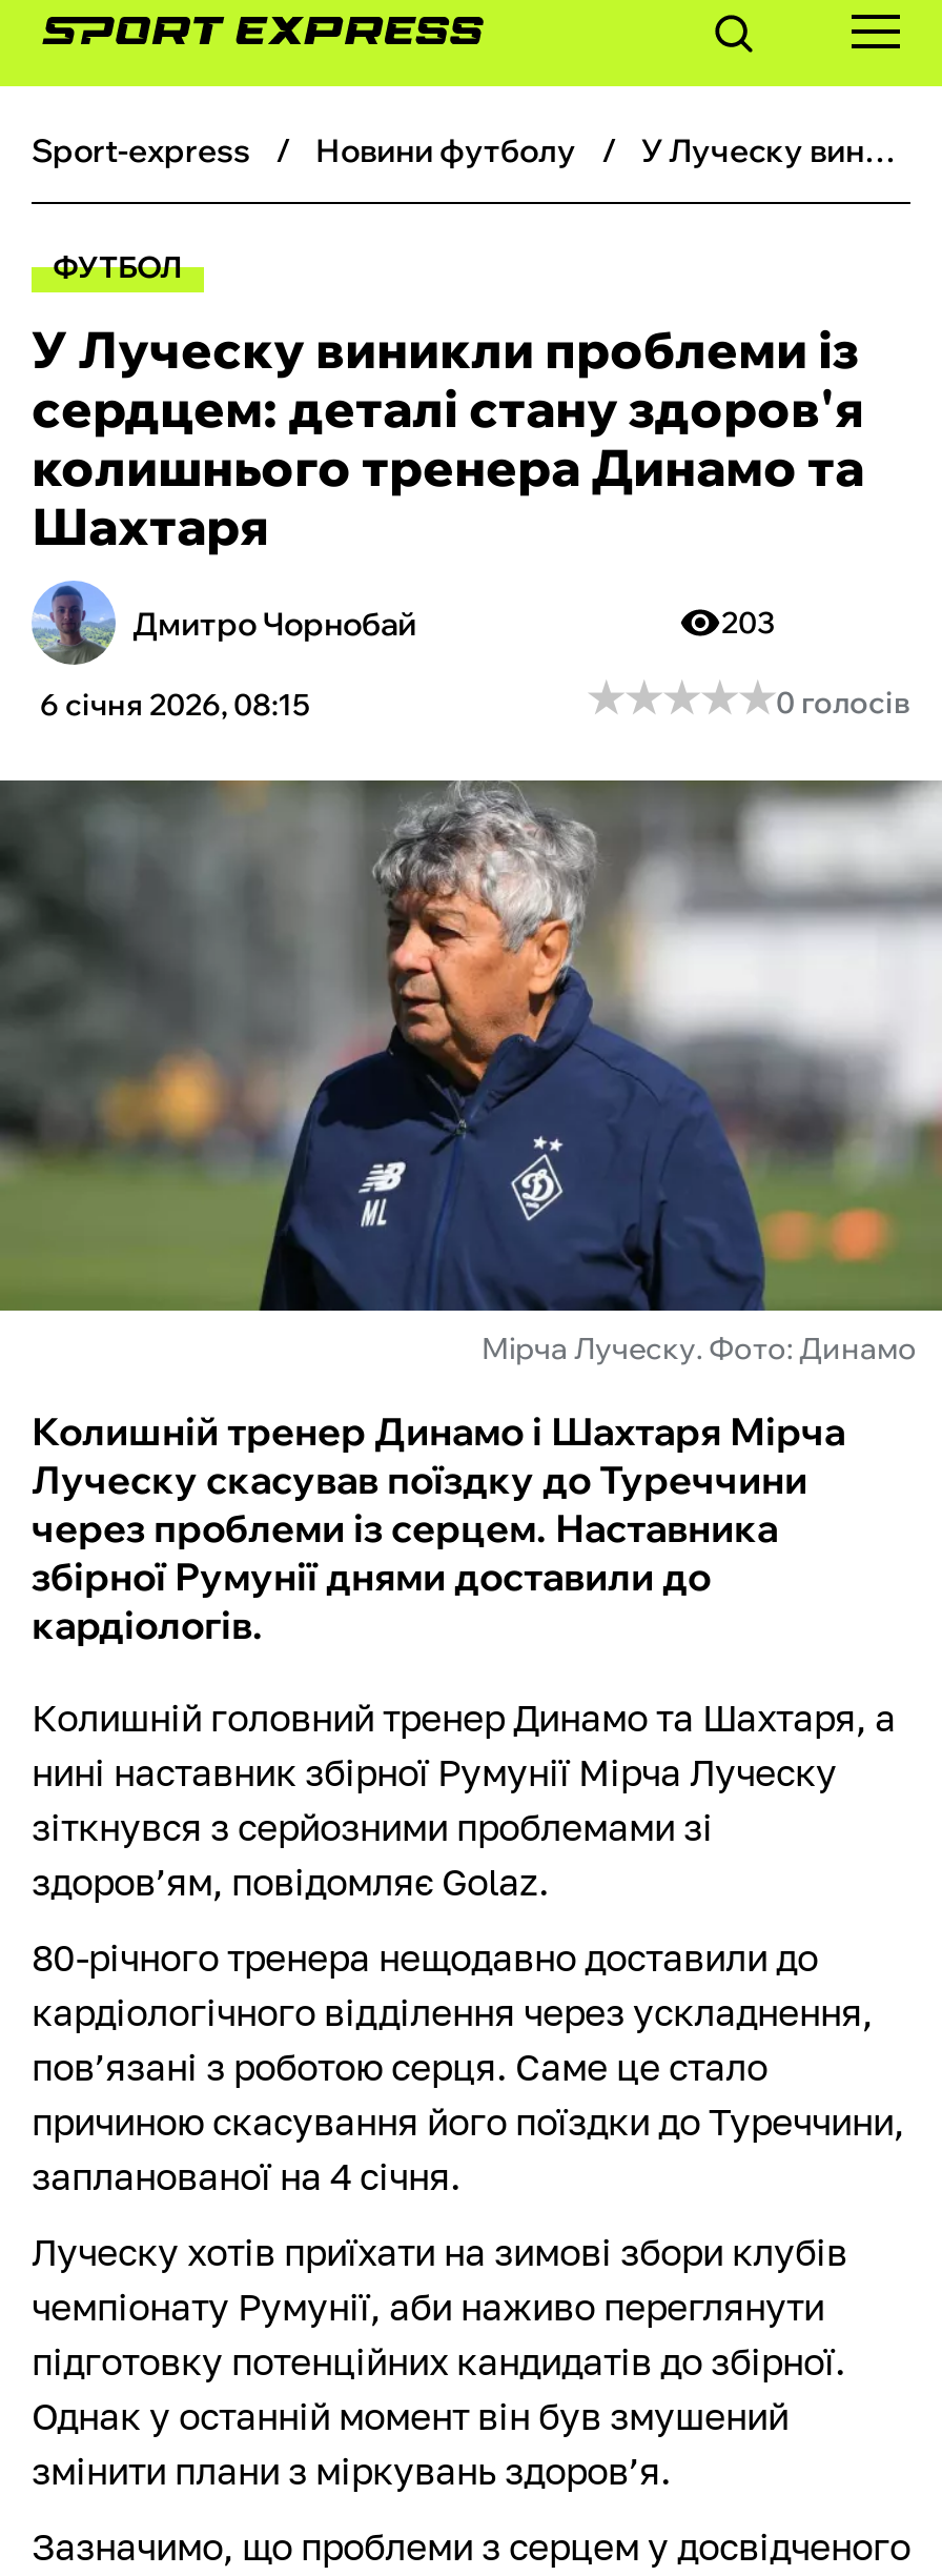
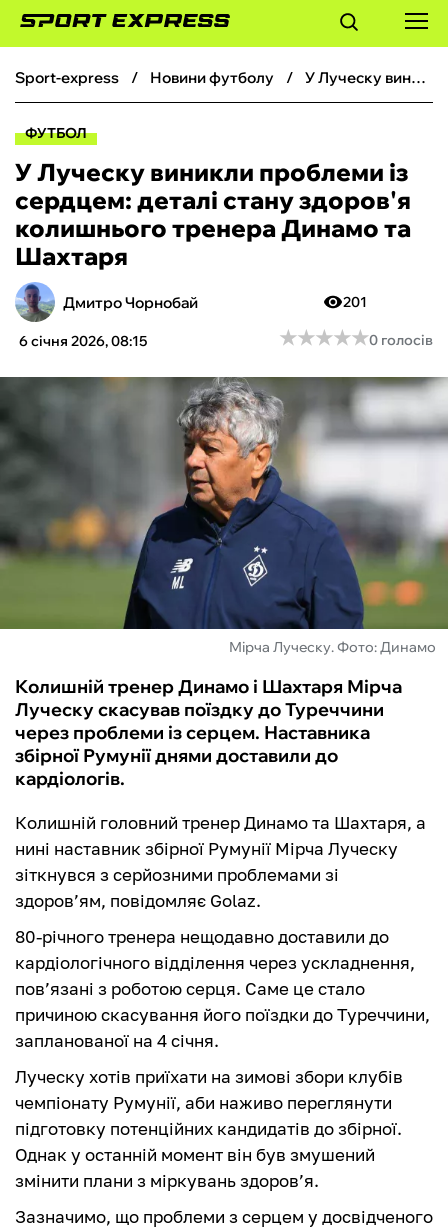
[721,604,776,642] 203 -> [343,293,367,311] 201

